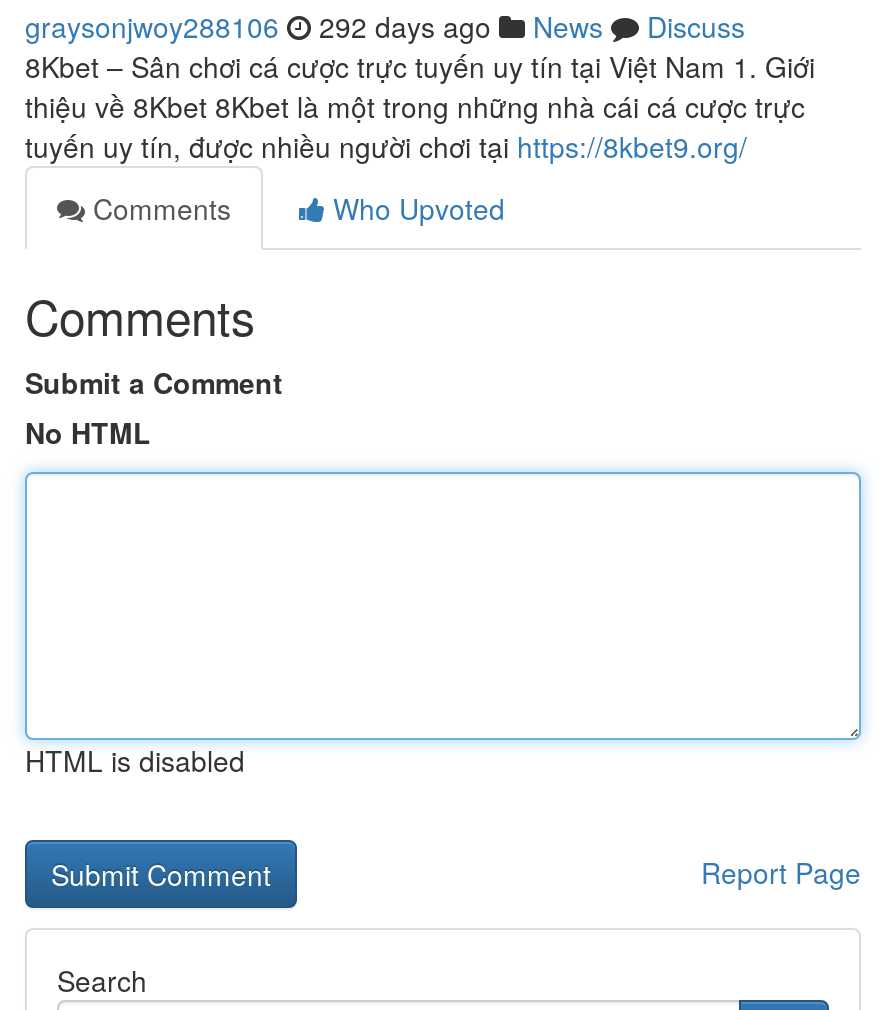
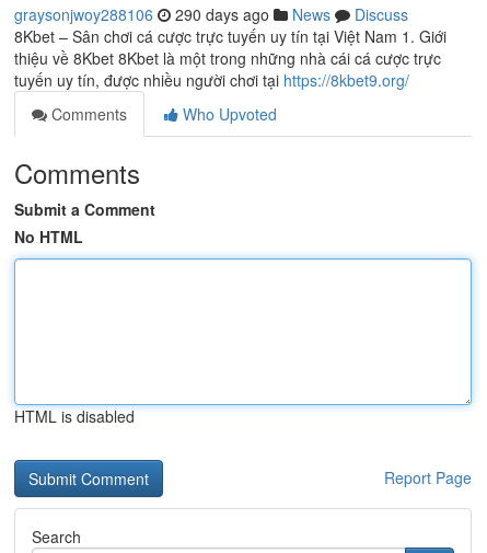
[25,6,745,46] graysonjwoy288106 292 days ago News Discuss -> [14,3,408,25] graysonjwoy288106 290 days ago News Discuss

